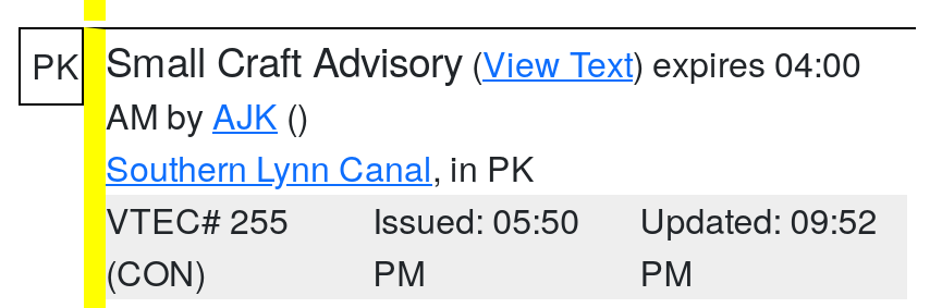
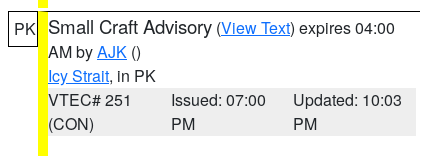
[106,143,535,245] Southern Lynn Canal, in PK | VTEC# 255 -> [48,64,156,111] Icy Strait, in PK | VTEC# 251
[373,195,580,245] Issued: 05:50 -> [171,88,266,111] Issued: 07:00
[640,195,877,245] Updated: 09:52 -> [293,88,402,111] Updated: 10:03

